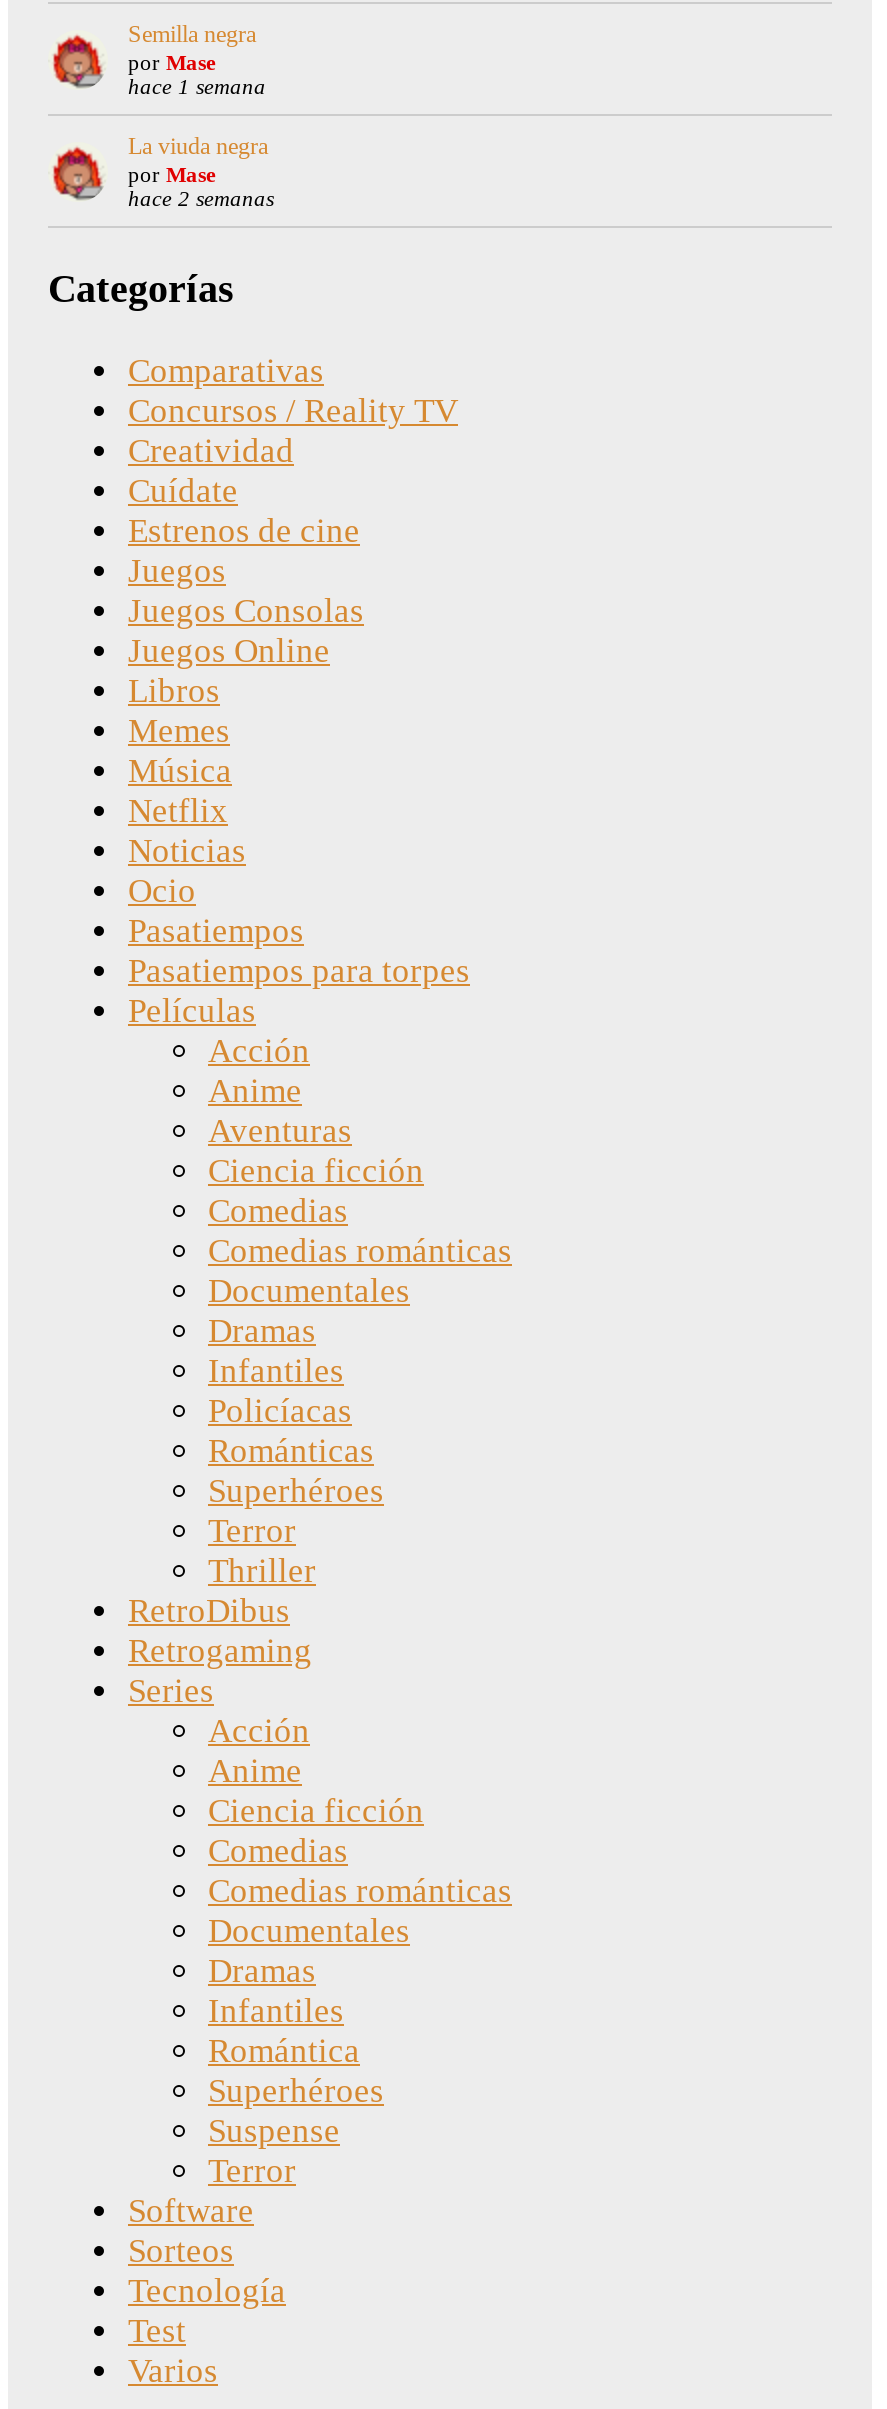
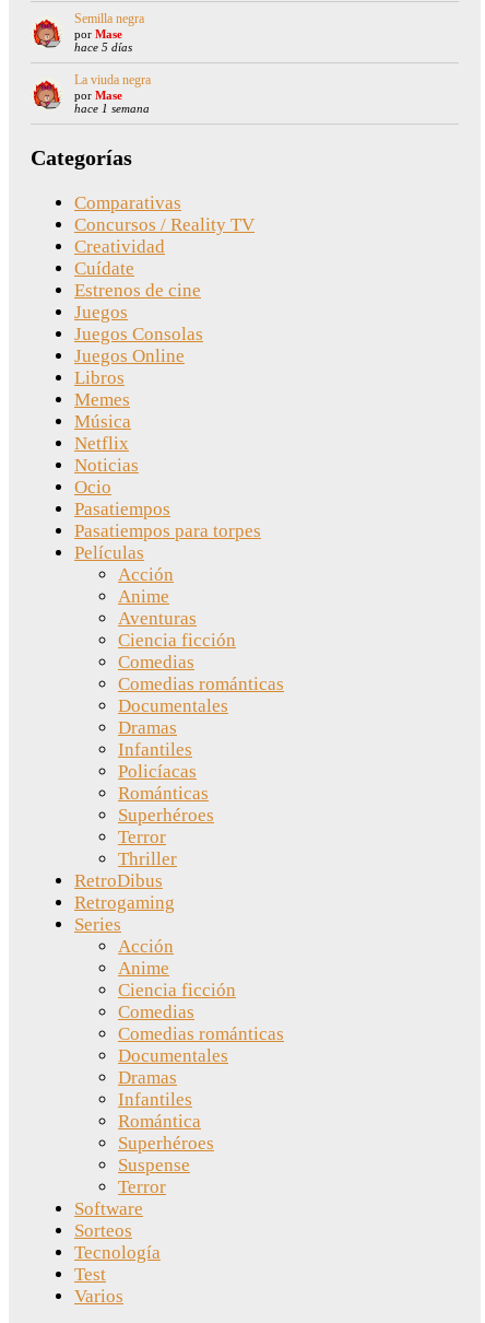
[128,73,266,97] hace 1 semana -> [74,40,132,53] hace 5 días
[128,185,274,209] hace 2 semanas -> [74,101,150,114] hace 1 semana

